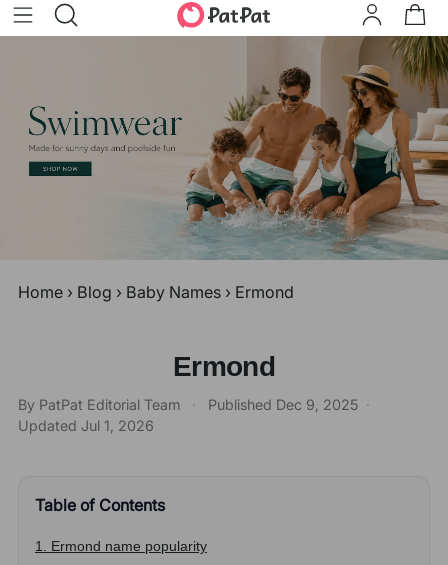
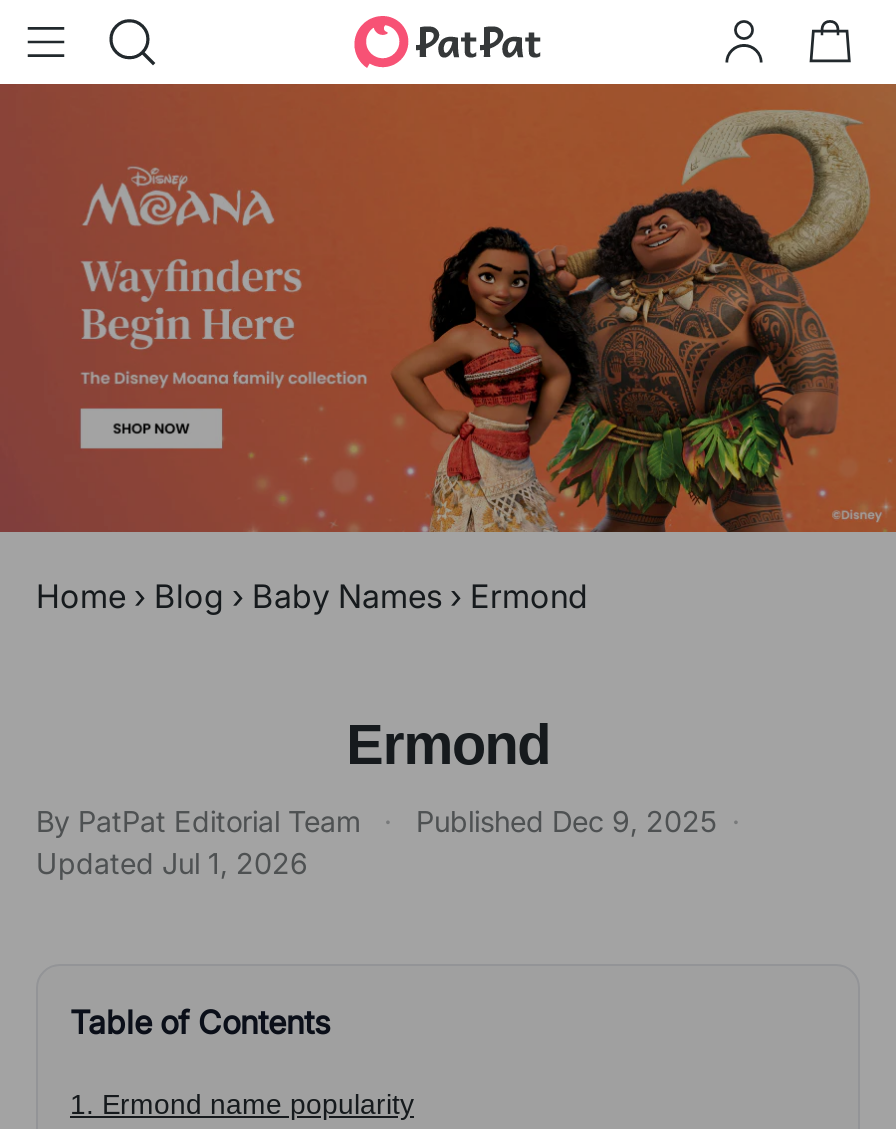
[3,35,445,260] [image] -> [6,82,890,532] [image]

